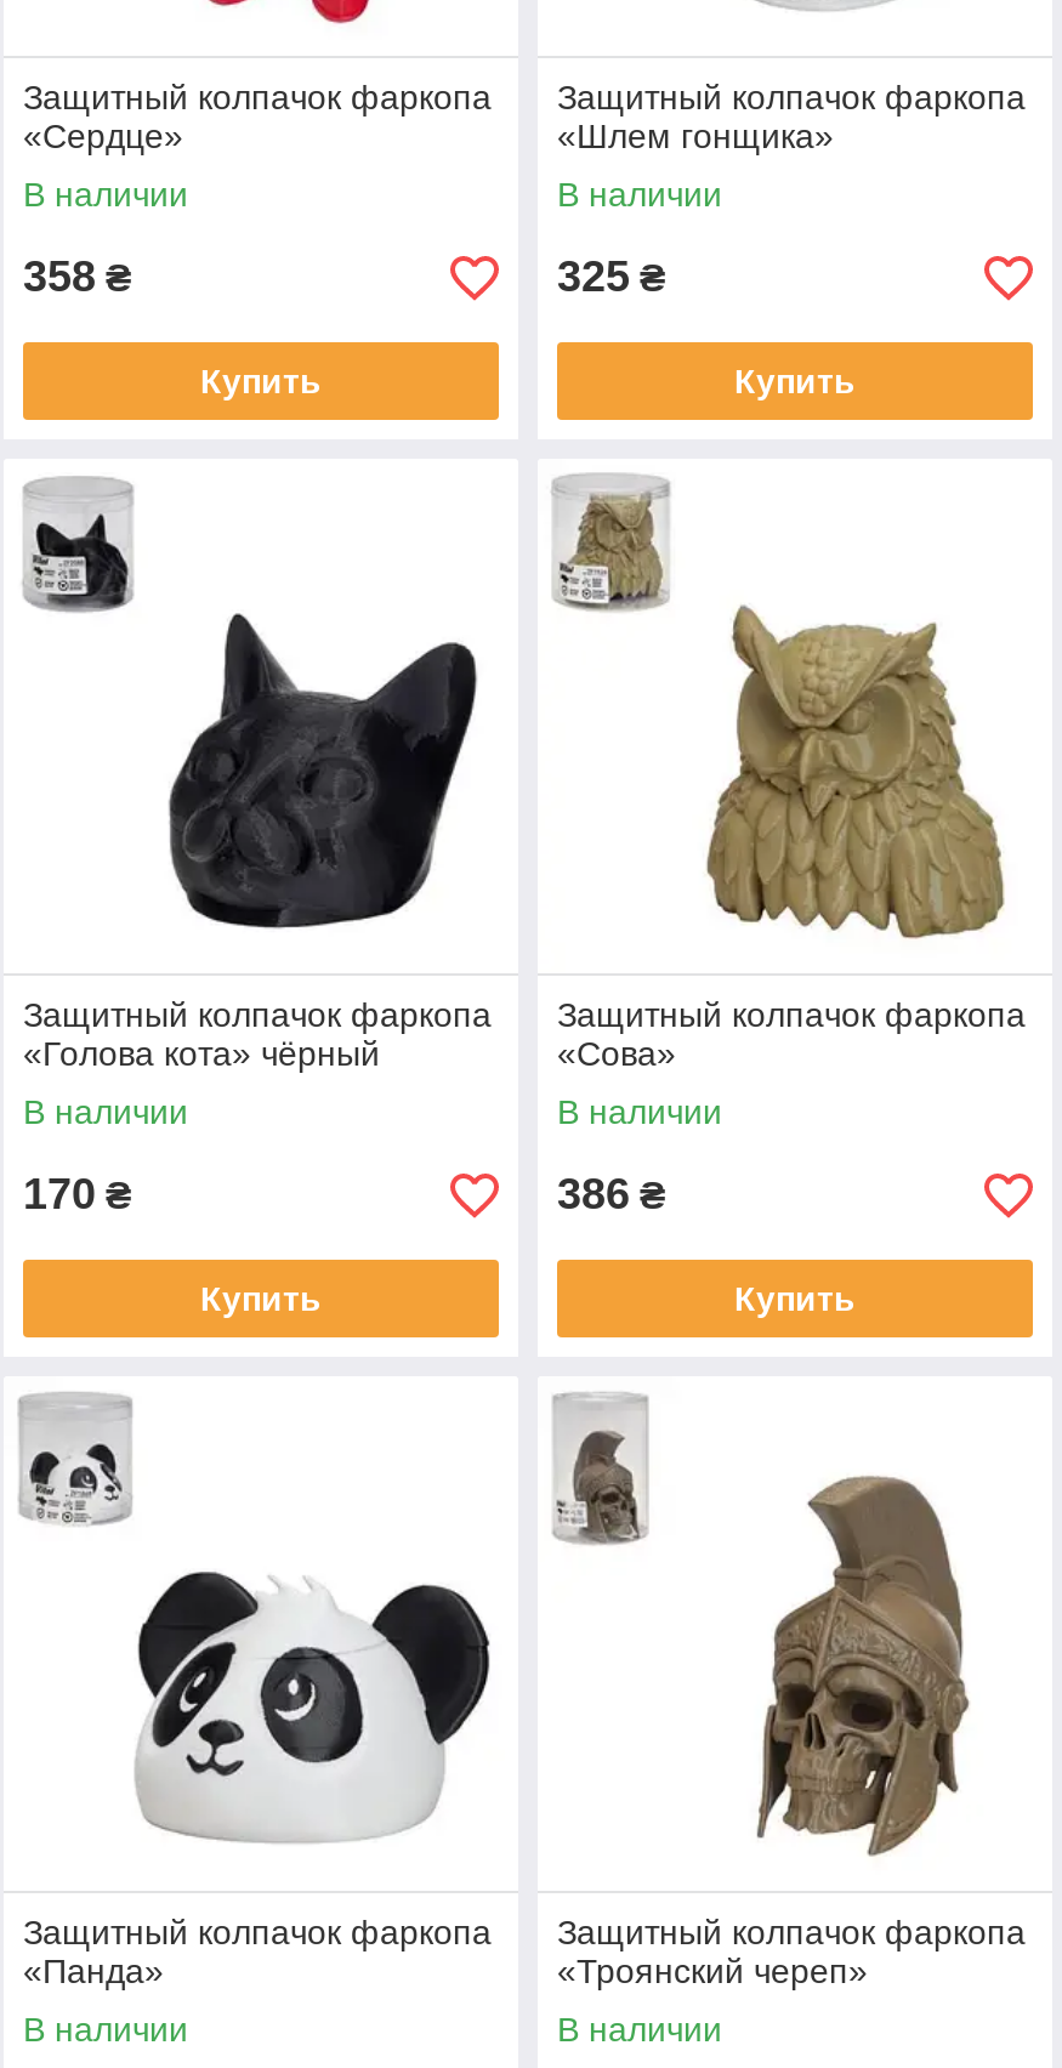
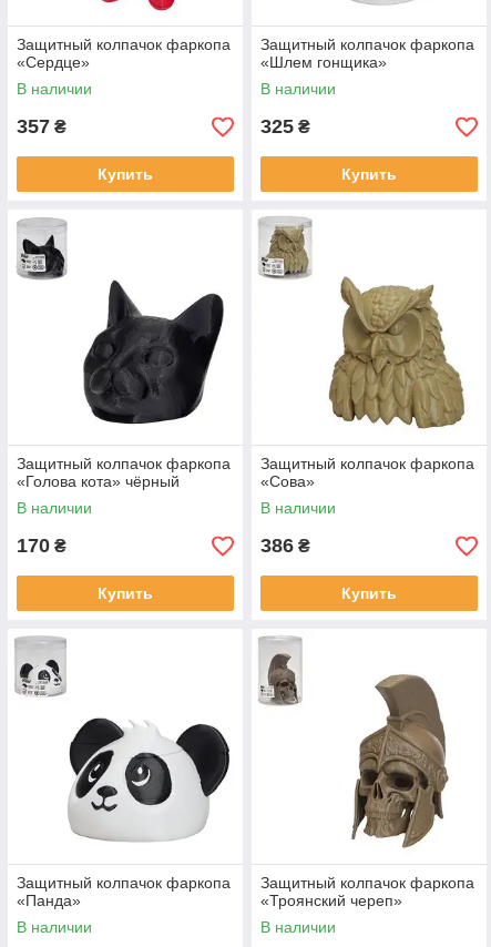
[23,253,132,301] 358 ₴ -> [17,115,67,138] 357 ₴

